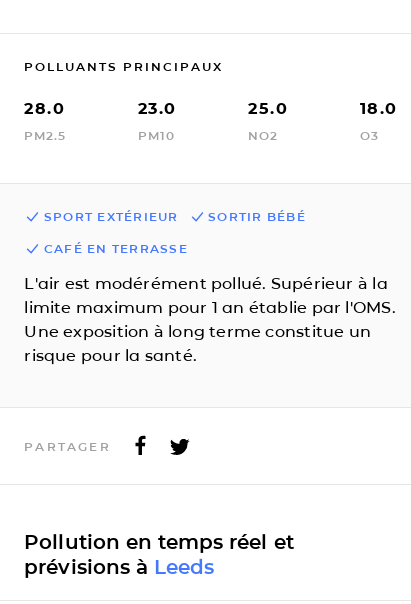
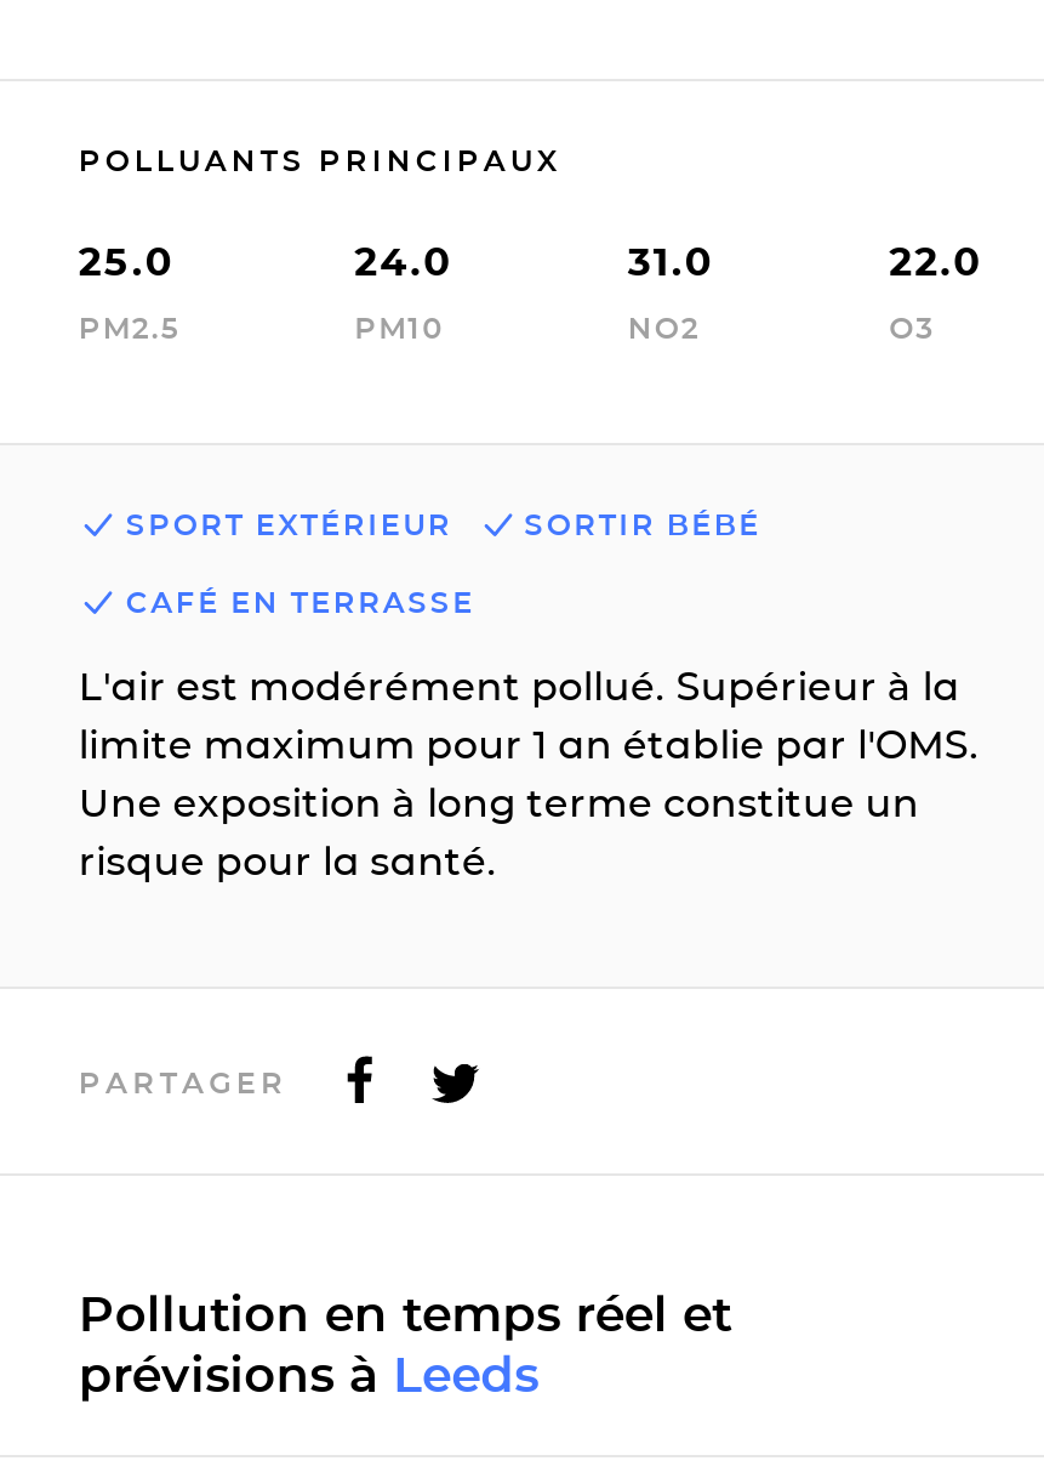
[24,99,65,118] 28.0 -> [78,239,175,285] 25.0
[138,99,177,118] 23.0 -> [354,239,454,285] 24.0
[248,99,288,118] 25.0 -> [628,239,715,285] 31.0
[360,99,398,118] 18.0 -> [889,239,984,285] 22.0

